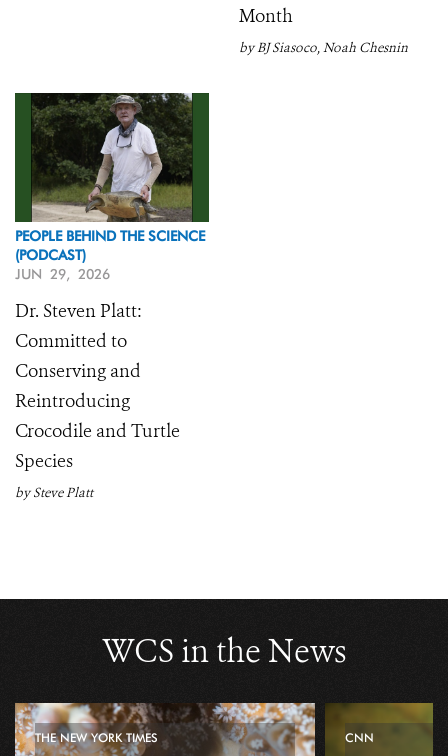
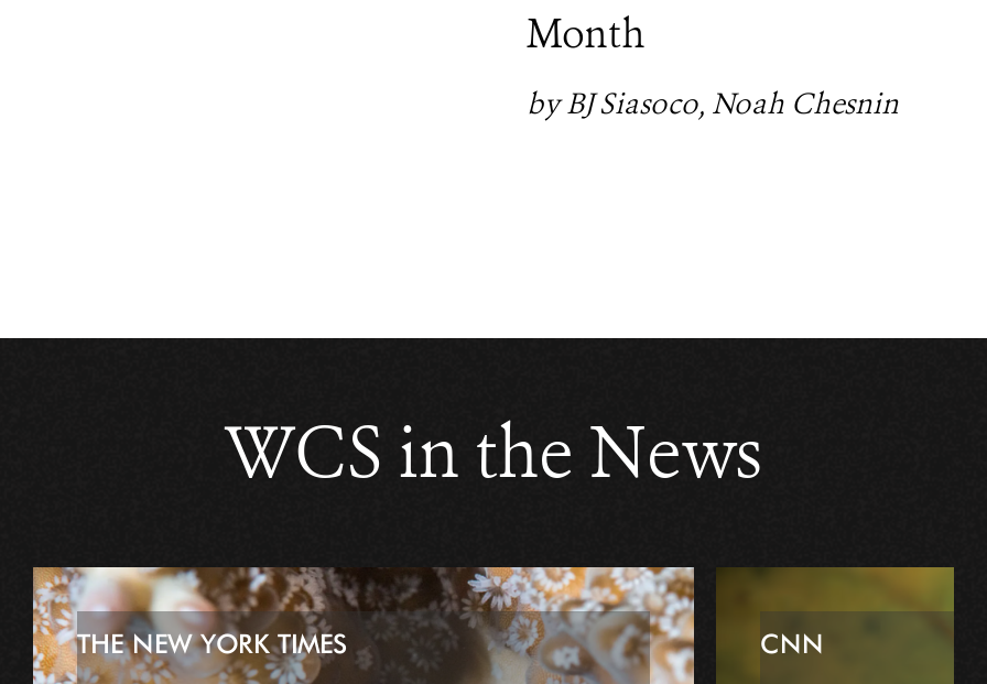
[14,92,210,501] [image] | PEOPLE BEHIND THE SCIENCE | (PODCAST) | JUN 29, 2026 | Dr. Steven Platt: | Committed to | Conserving and | Reintroducing | Crocodile and Turtle | Species | by Steve Platt -> none

